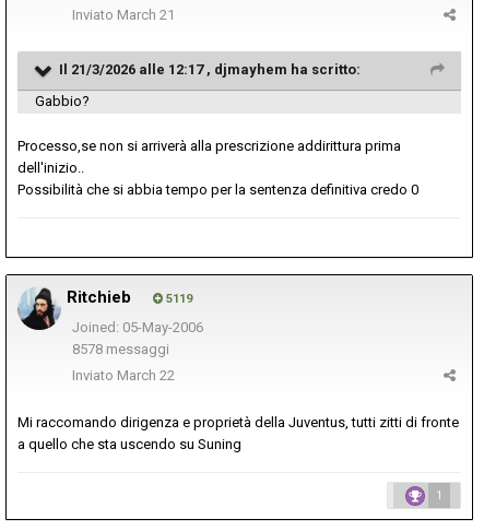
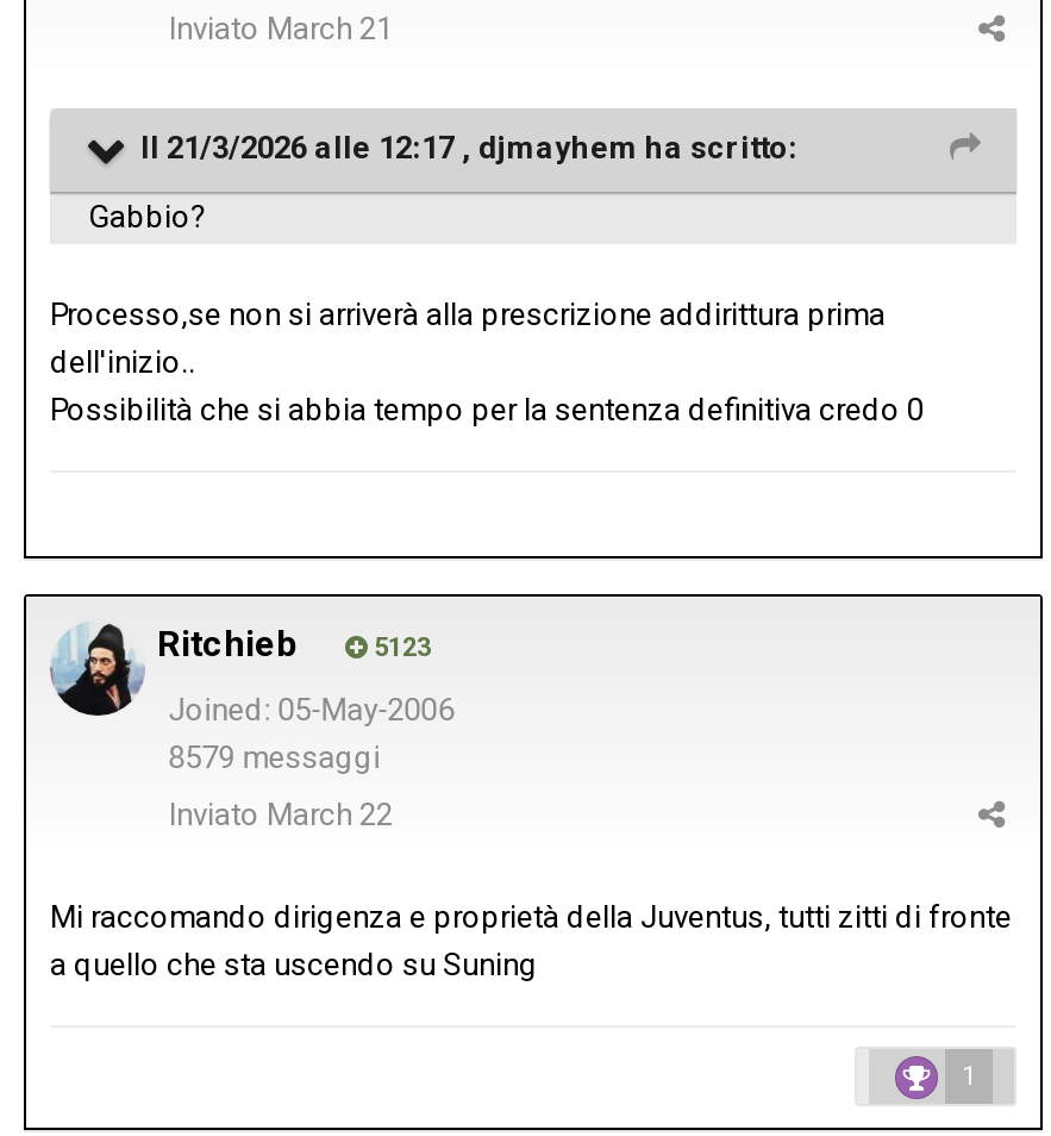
[163,292,192,306] 5119 -> [367,632,431,663] 5123
[72,341,169,357] 8578 messaggi -> [169,739,380,775] 8579 messaggi

